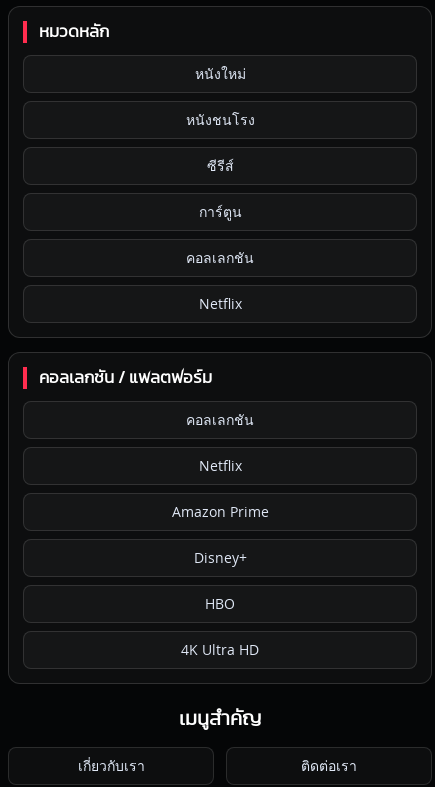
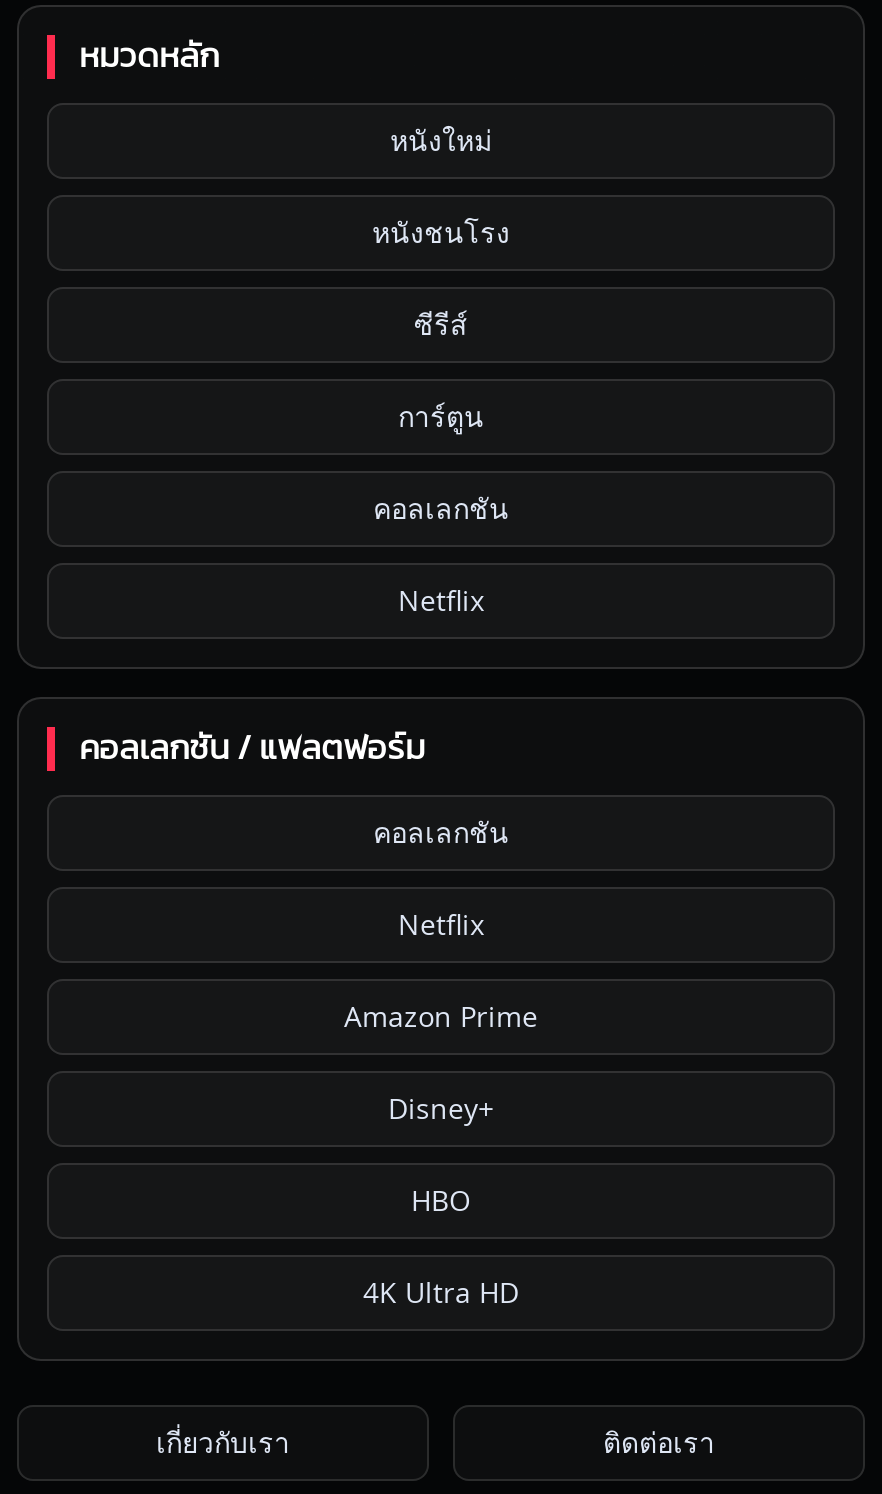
[179,709,261,729] เมนูสำคัญ -> none

